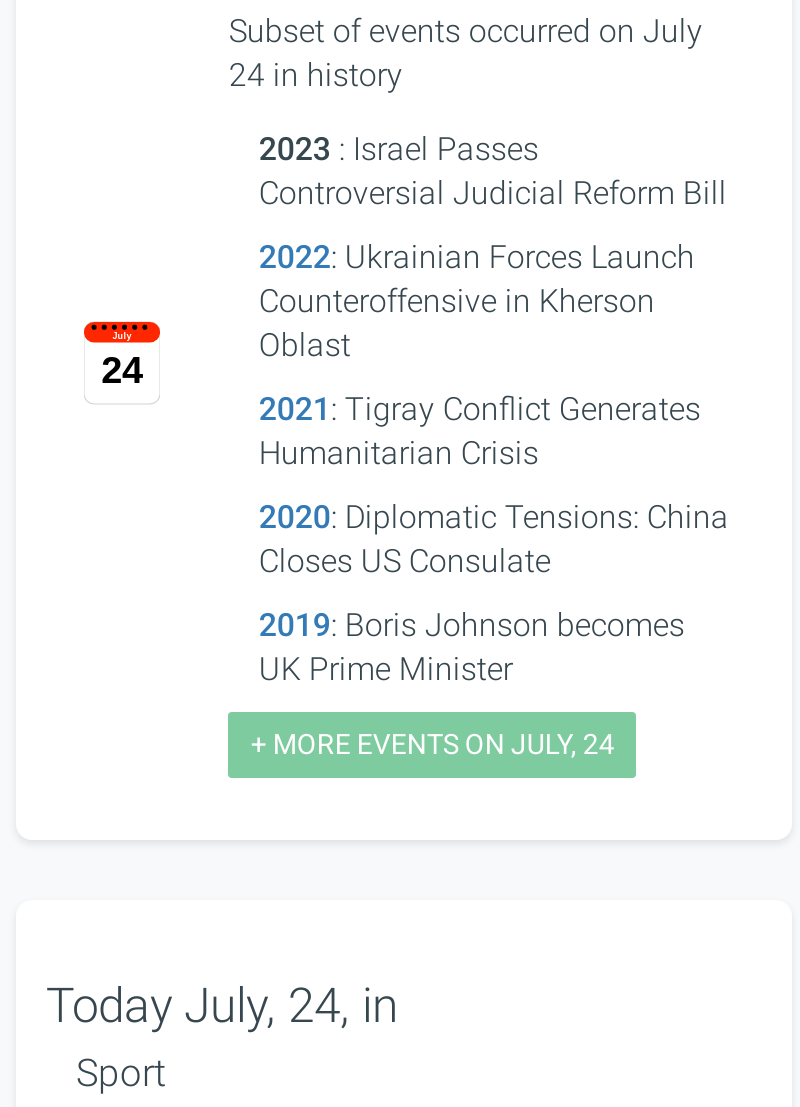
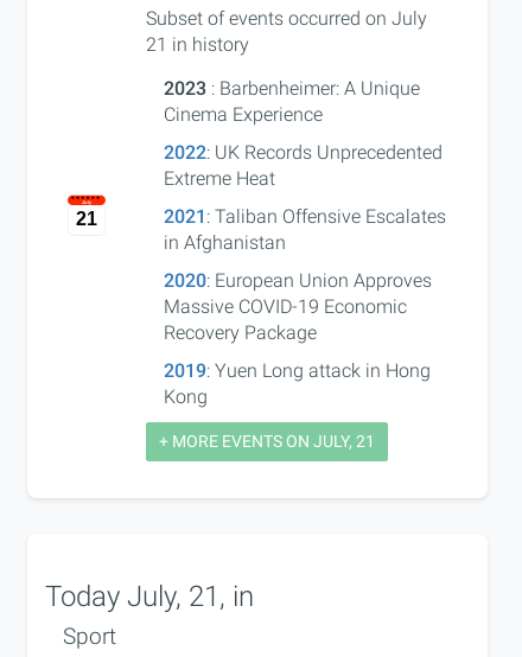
[229,56,403,94] 24 in history -> [145,33,249,56] 21 in history
[259,130,727,212] 2023: Israel Passes | Controversial Judicial Reform Bill -> [163,77,419,126] 2023: Barbenheimer: A Unique | Cinema Experience
[259,238,695,364] 2022: Ukrainian Forces Launch | Counteroffensive in Kherson | Oblast -> [163,141,442,190] 2022: UK Records Unprecedented | Extreme Heat
[101,349,143,392] 24 -> [76,209,97,229] 21
[259,390,701,472] 2021: Tigray Conflict Generates | Humanitarian Crisis -> [163,205,446,254] 2021: Taliban Offensive Escalates | in Afghanistan
[259,498,729,580] 2020: Diplomatic Tensions: China | Closes US Consulate -> [163,269,431,344] 2020: European Union Approves | Massive COVID-19 Economic | Recovery Package
[259,606,685,688] 2019: Boris Johnson becomes | UK Prime Minister -> [163,359,430,408] 2019: Yuen Long attack in Hong | Kong
[251,728,615,760] + MORE EVENTS ON JULY, 24 -> [158,432,374,451] + MORE EVENTS ON JULY, 21
[46,978,398,1034] Today July, 24, in -> [45,580,254,613] Today July, 21, in

